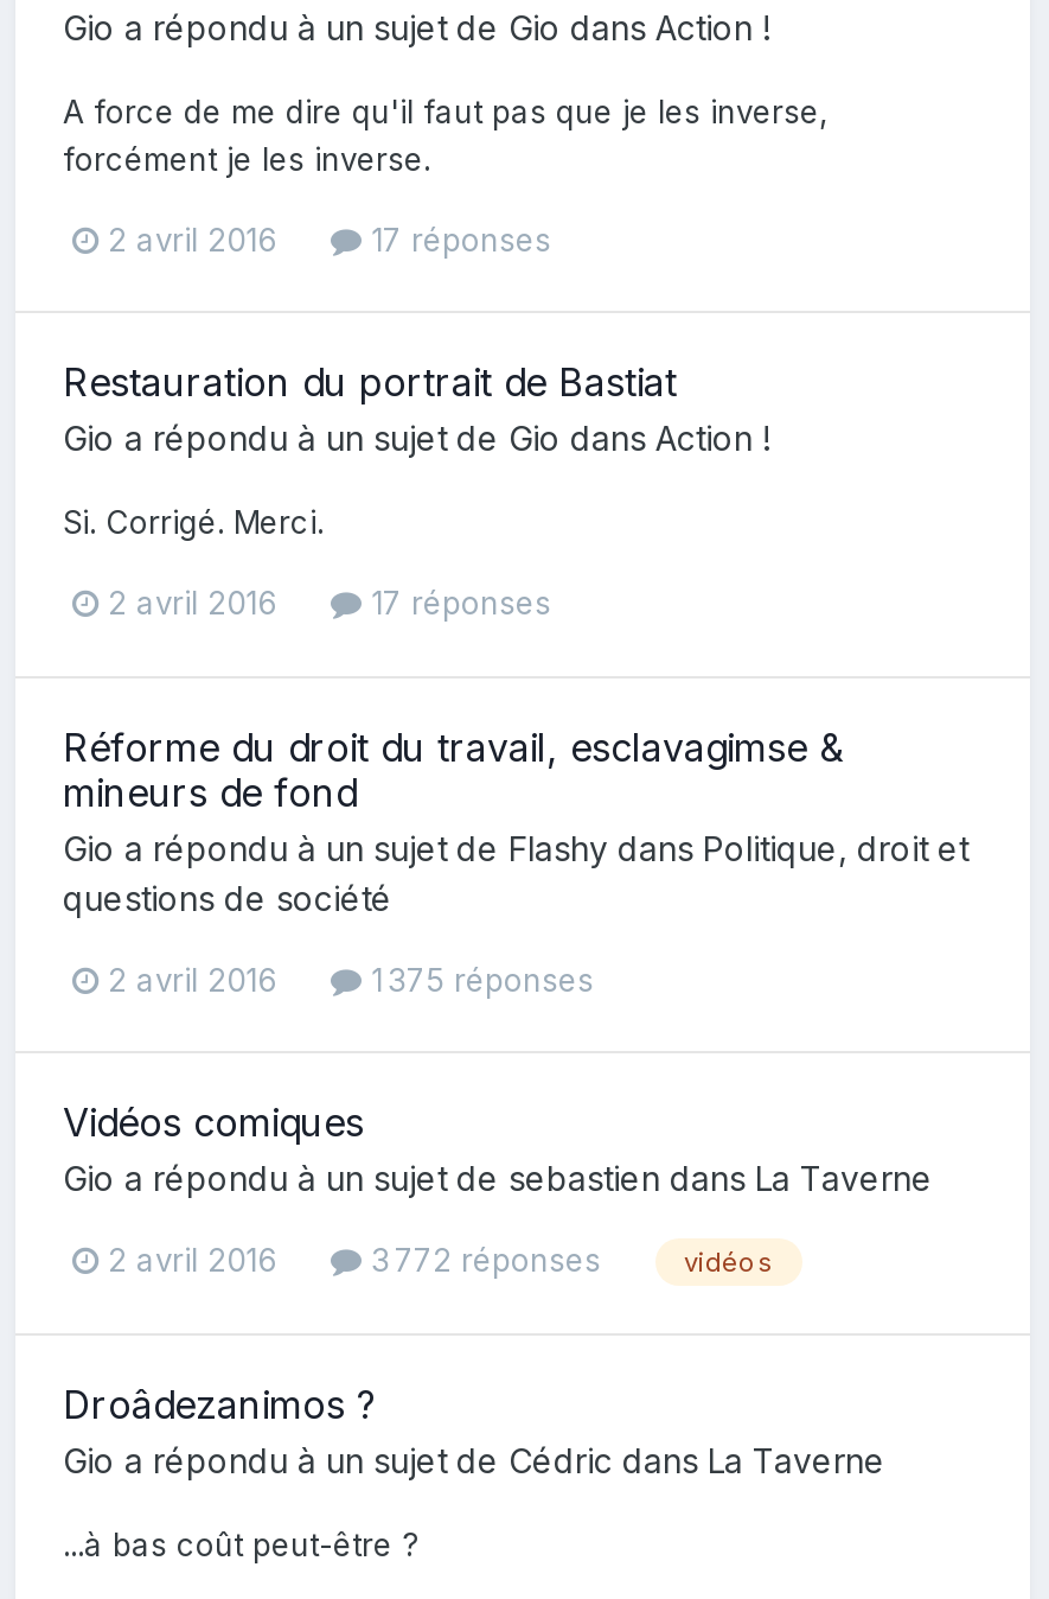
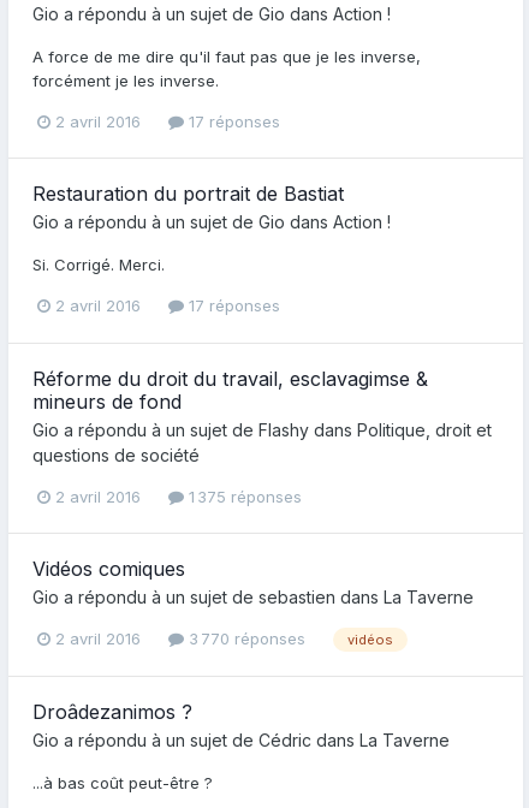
[362,1242,601,1280] 3 772 réponses -> [184,629,305,649] 3 770 réponses

